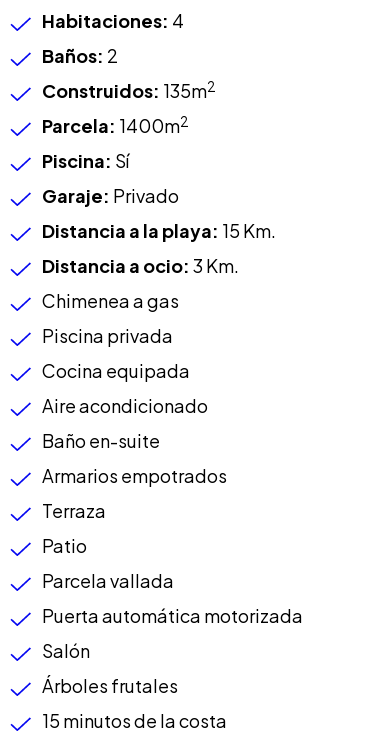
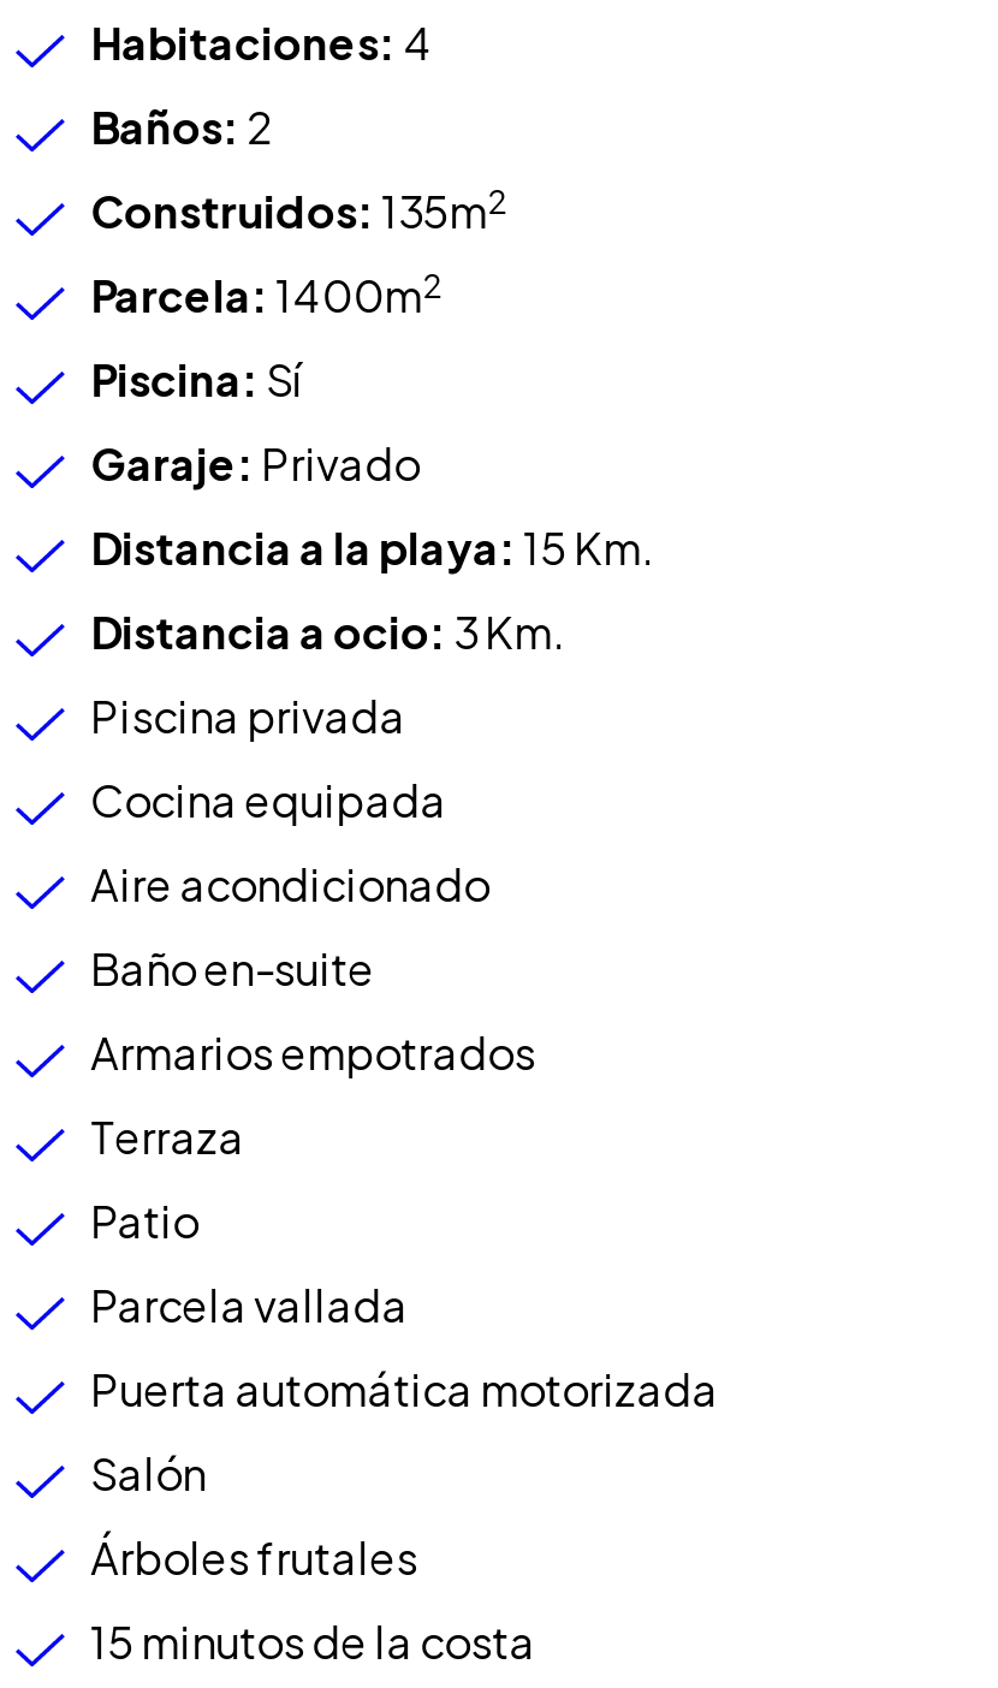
[39,289,179,312] Chimenea a gas -> none

